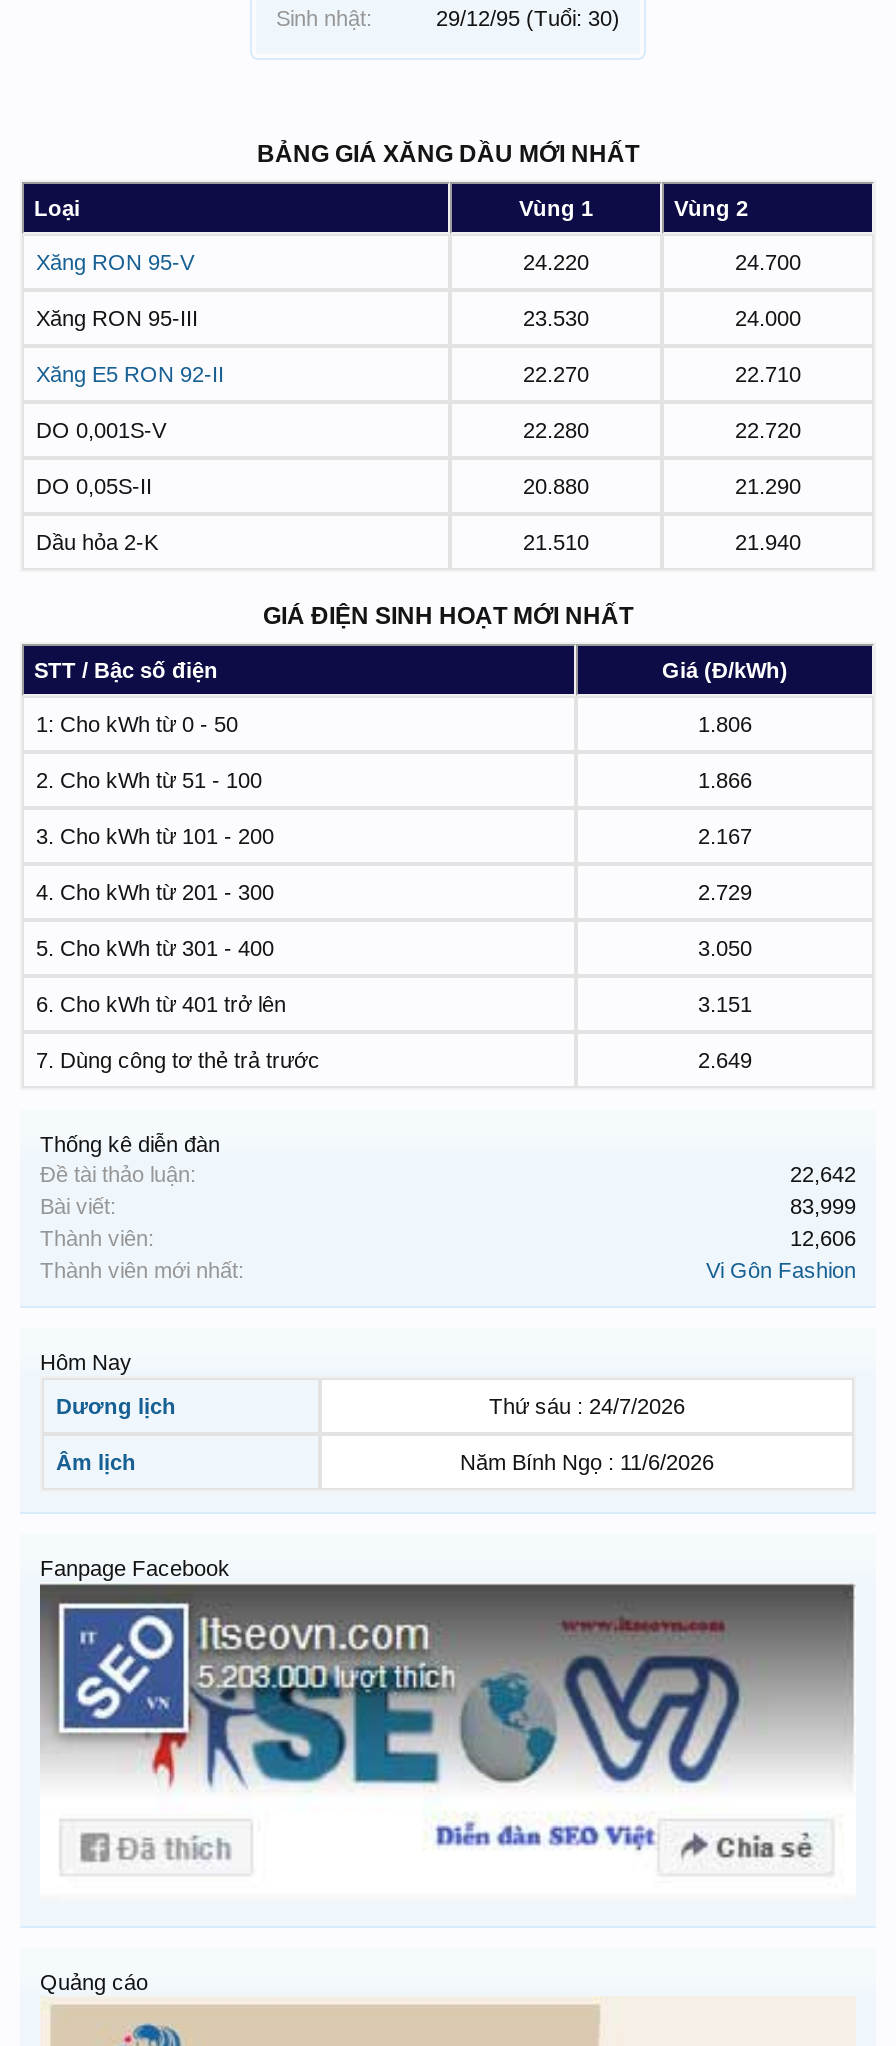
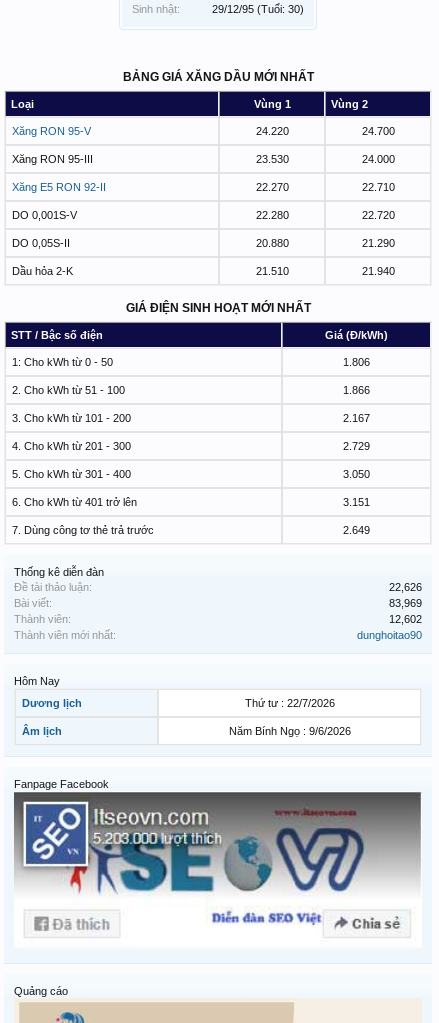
[790,1162,856,1186] 22,642 -> [389,581,422,593] 22,626
[790,1194,856,1218] 83,999 -> [389,597,422,609] 83,969
[790,1226,856,1250] 12,606 -> [389,613,422,625] 12,602
[706,1258,856,1282] Vi Gôn Fashion -> [357,629,422,641] dunghoitao90
[489,1394,685,1418] Thứ sáu : 24/7/2026 -> [244,697,334,709] Thứ tư : 22/7/2026
[460,1450,714,1474] Năm Bính Ngọ : 11/6/2026 -> [228,725,350,737] Năm Bính Ngọ : 9/6/2026

